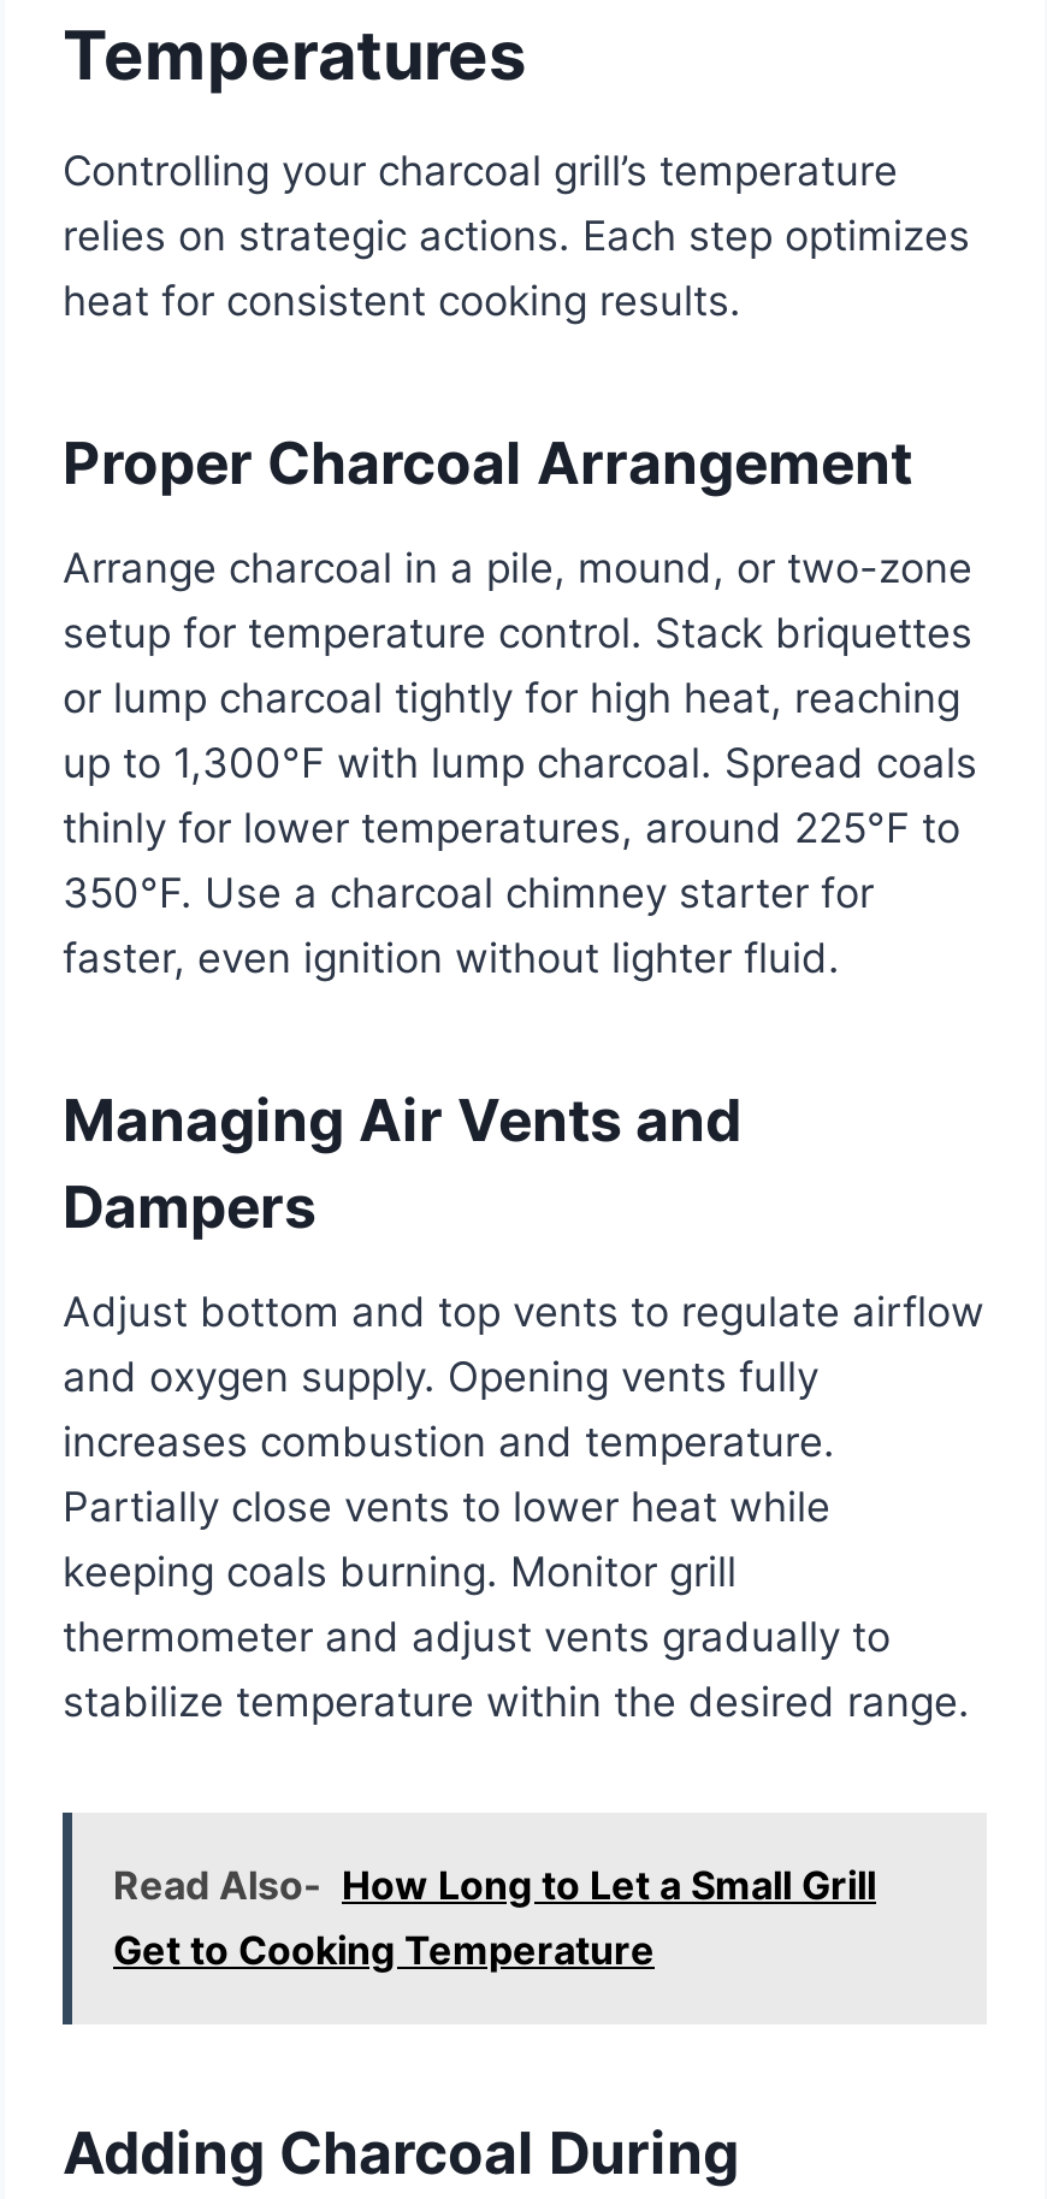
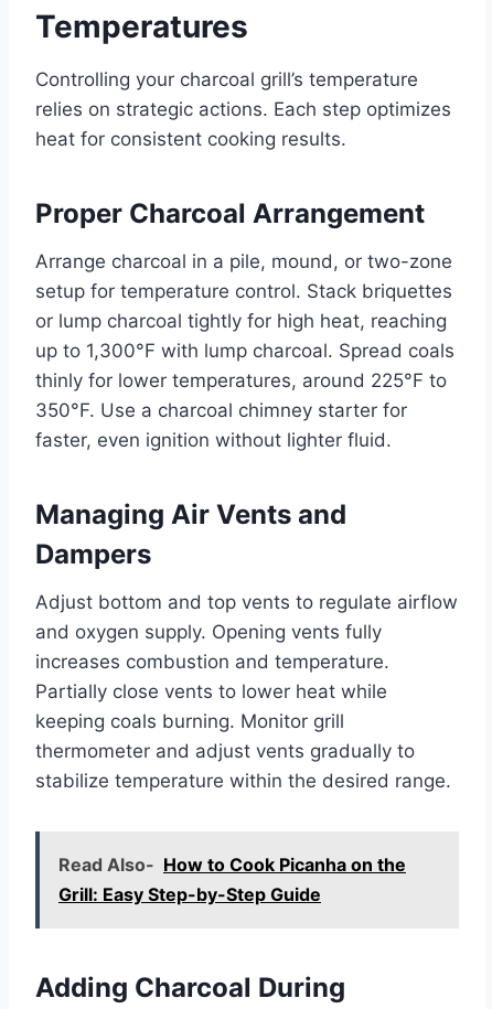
[113,1860,876,1973] Read Also- How Long to Let a Small Grill | Get to Cooking Temperature -> [58,853,406,905] Read Also- How to Cook Picanha on the | Grill: Easy Step-by-Step Guide

